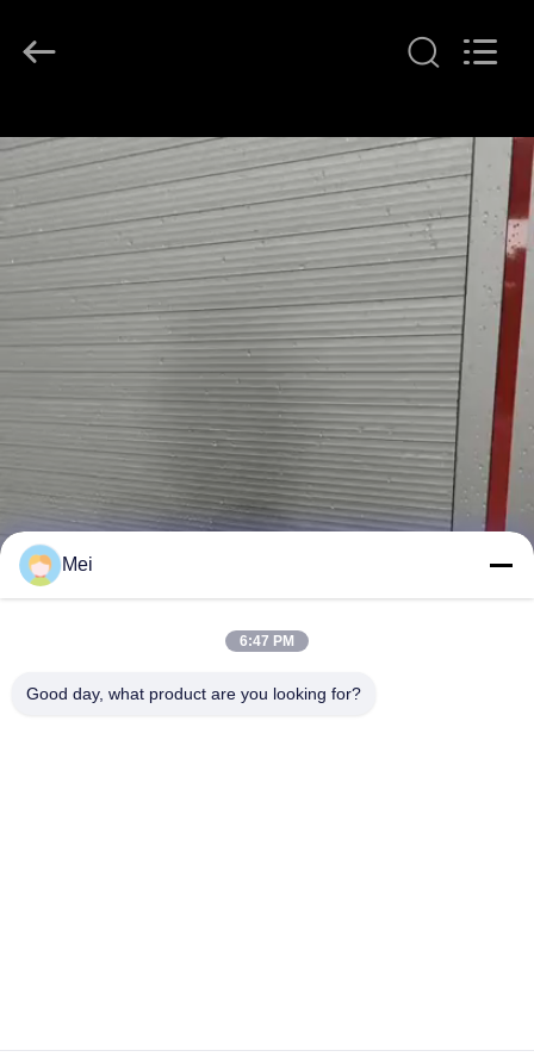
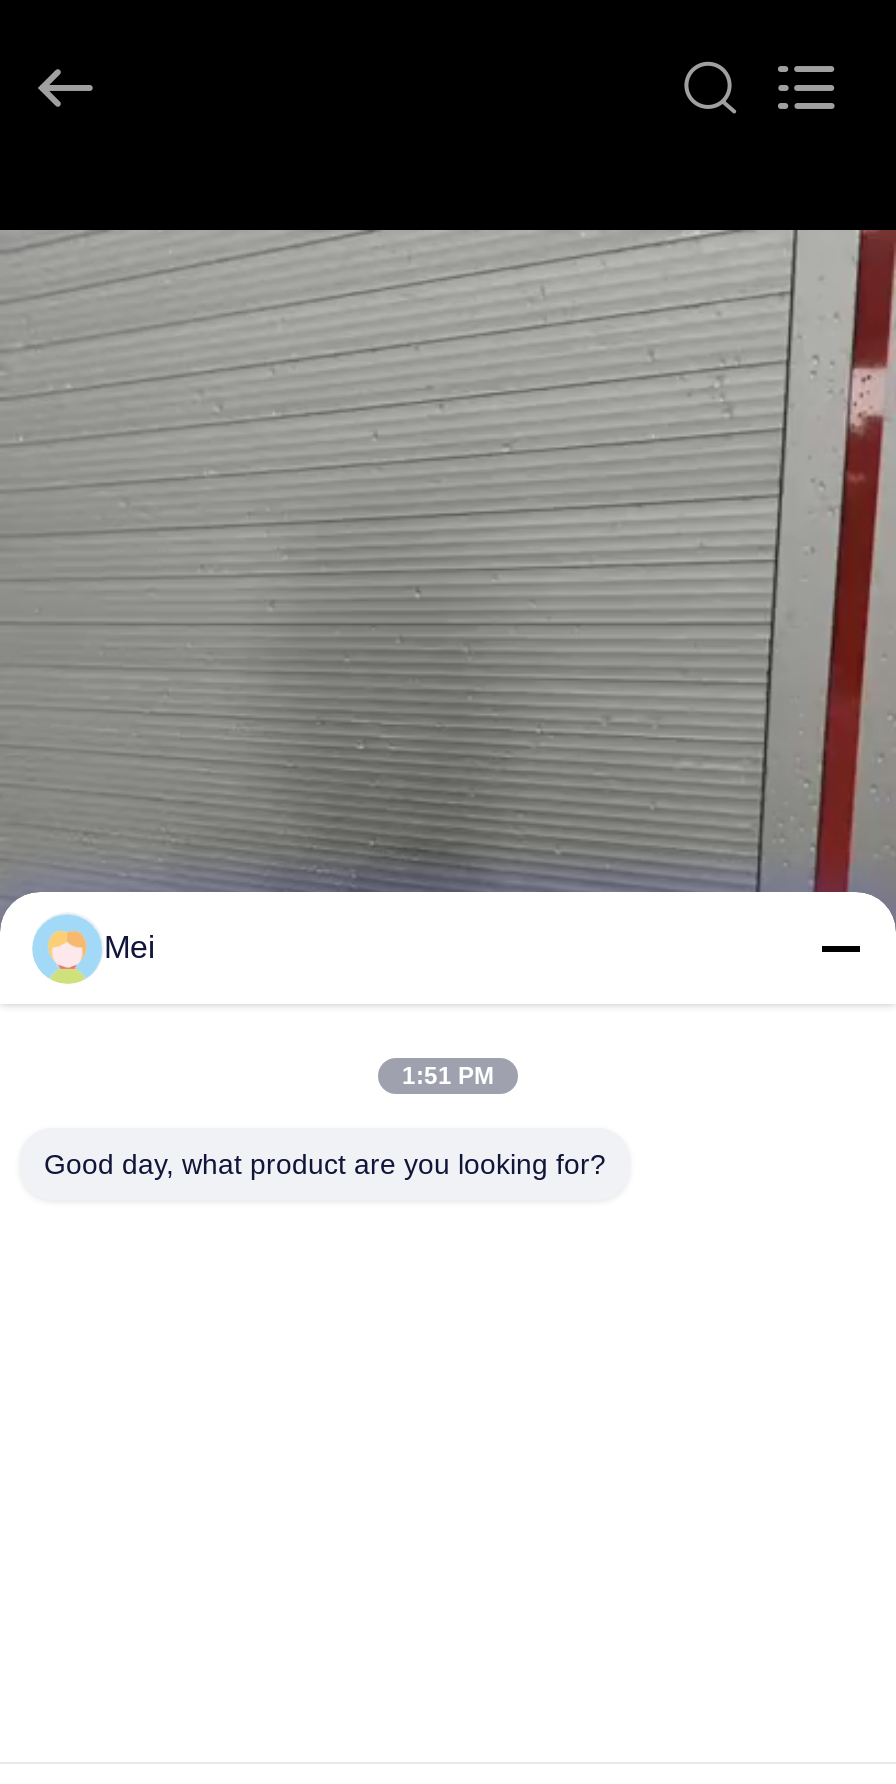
[240,633,294,649] 6:47 PM -> [402,1062,494,1090] 1:51 PM

